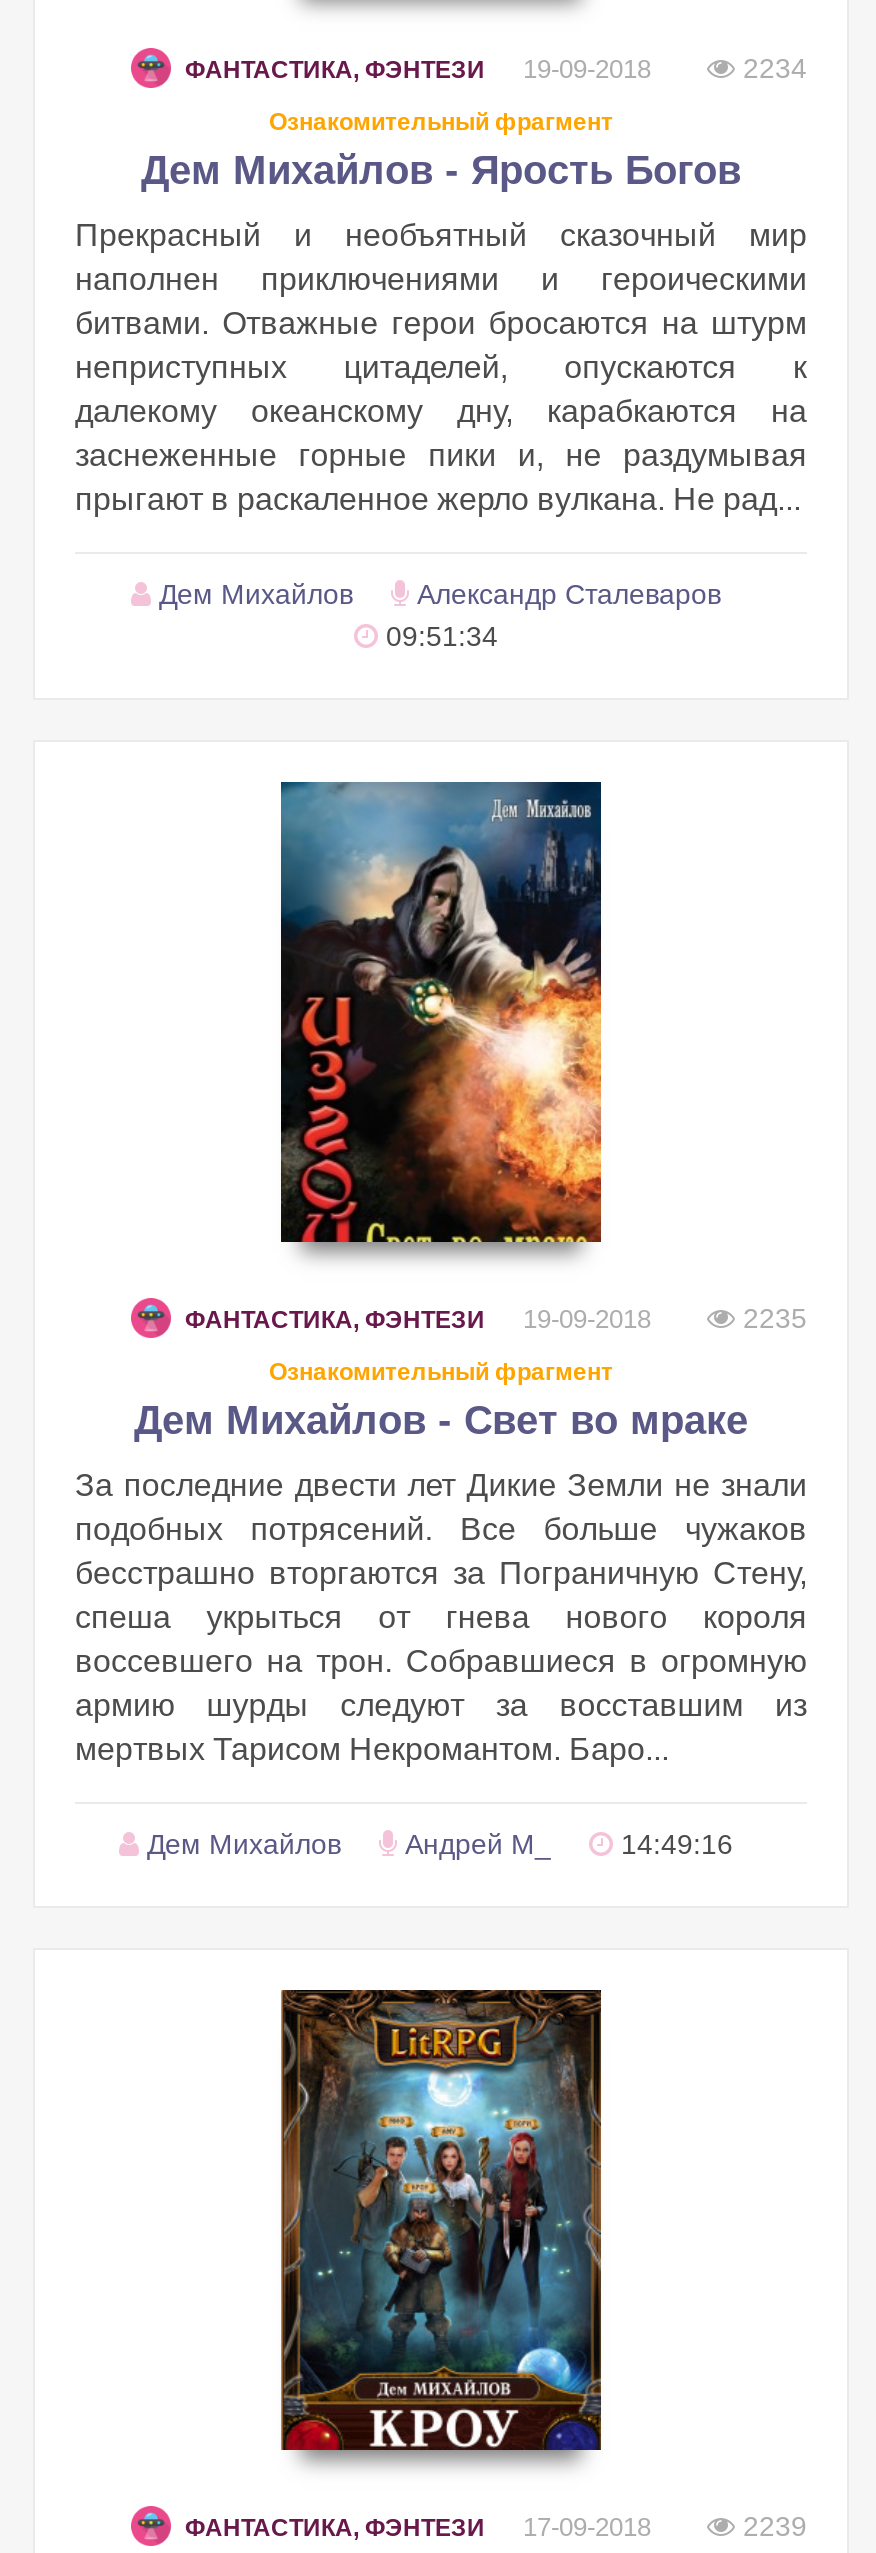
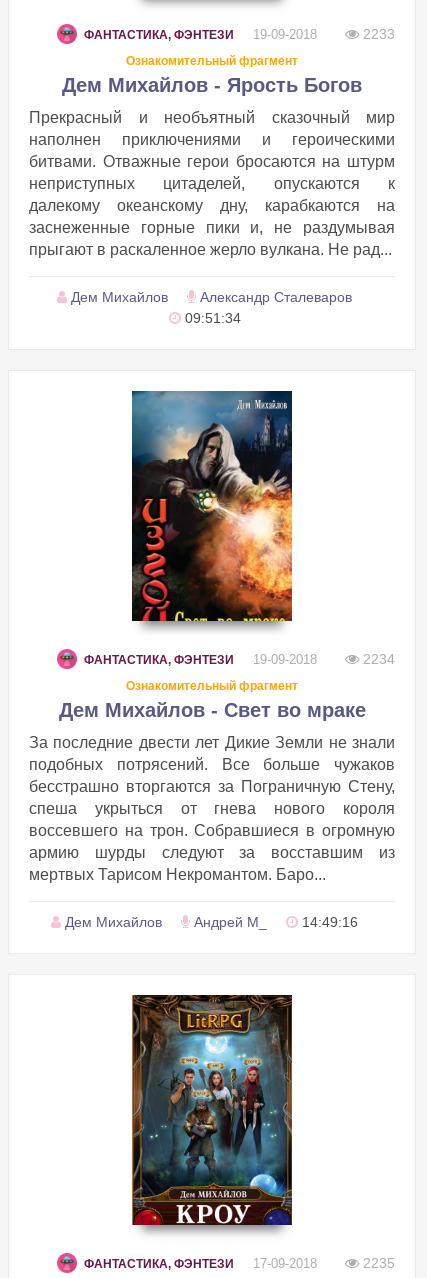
[735,52,807,84] 2234 -> [359,26,395,42] 2233
[735,1302,807,1334] 2235 -> [359,651,395,667] 2234
[735,2510,807,2542] 2239 -> [359,1255,395,1271] 2235

